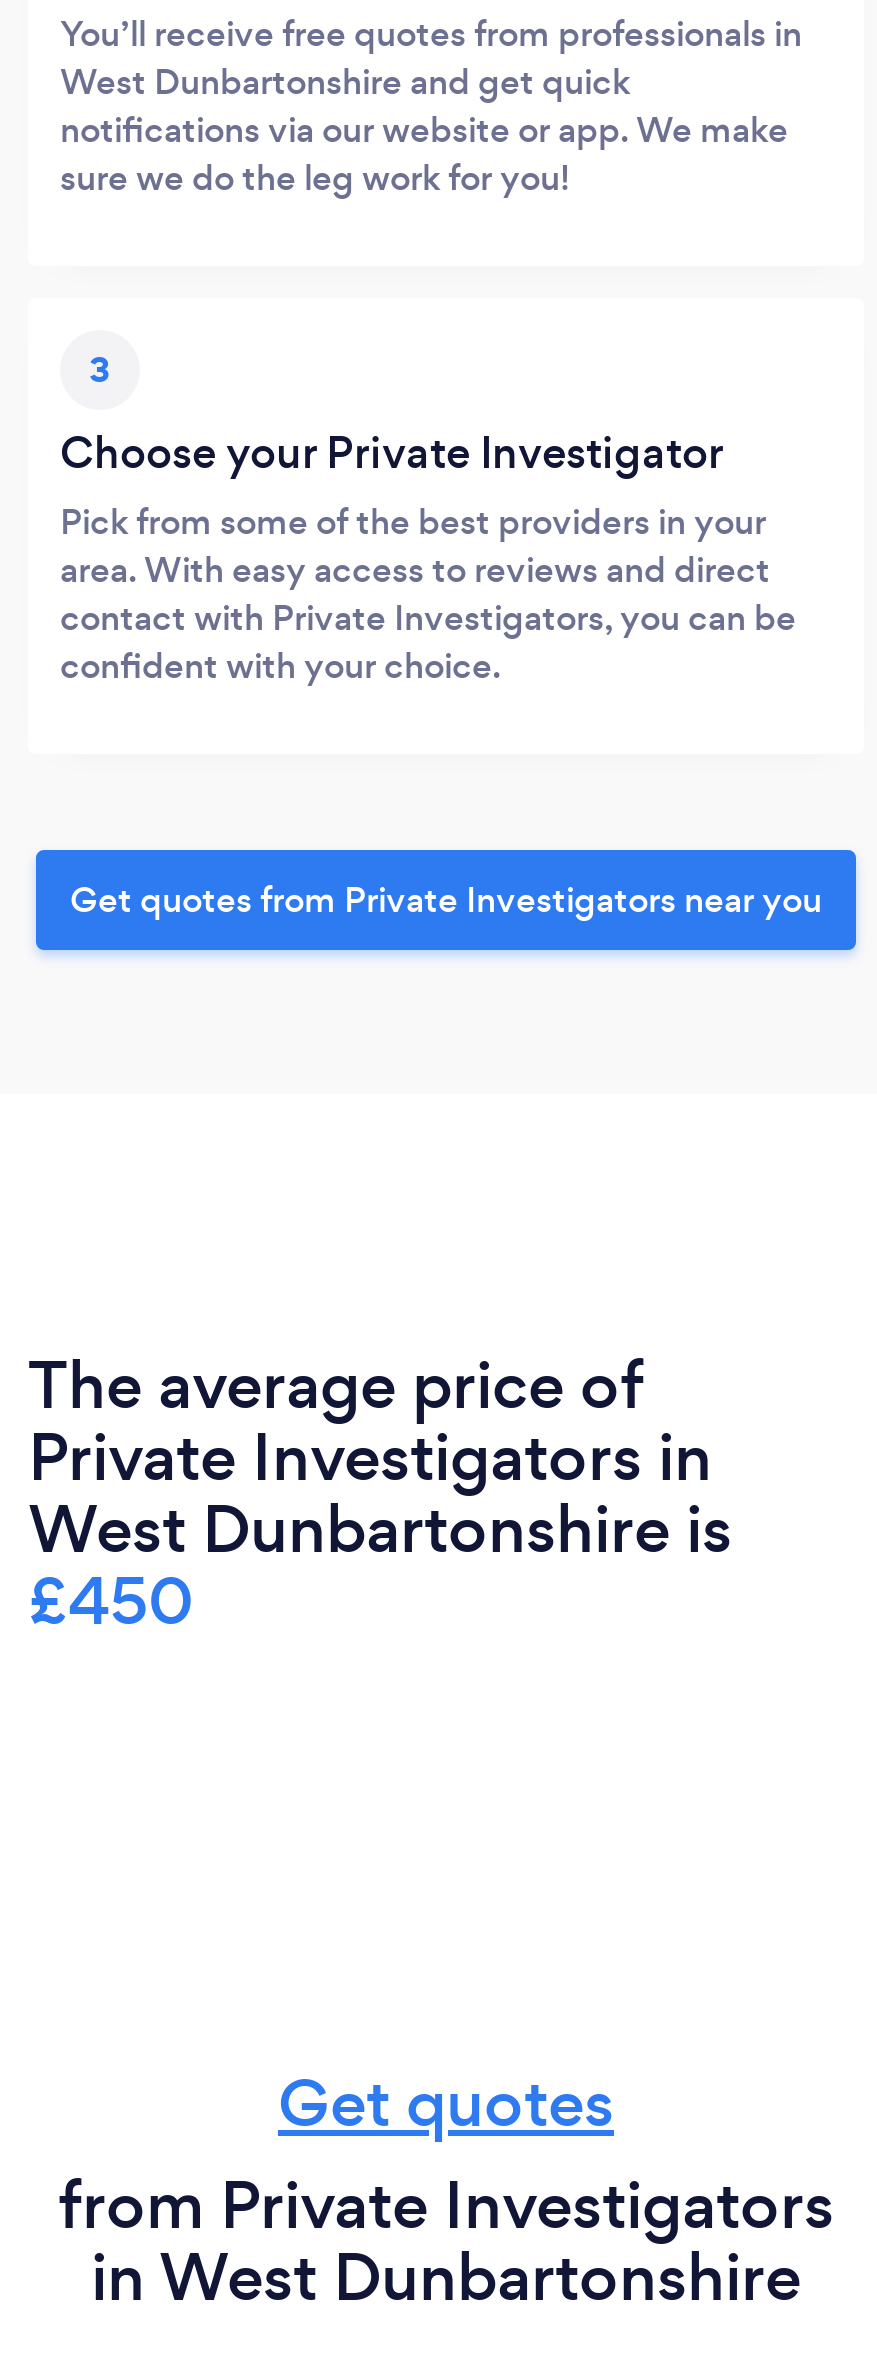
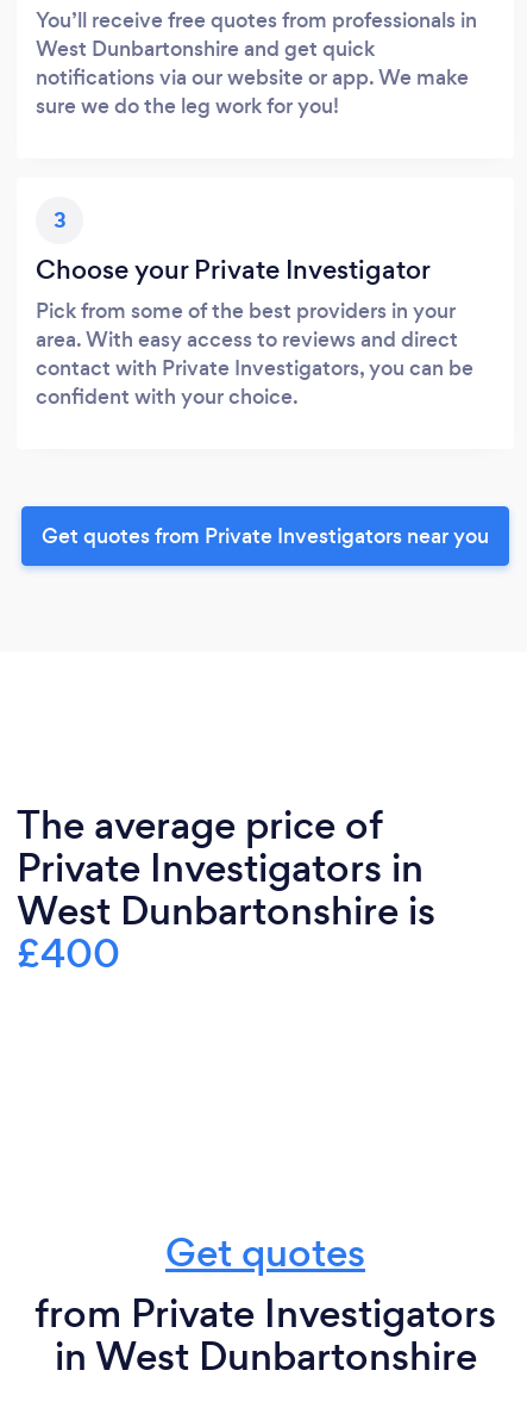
[28,1555,194,1645] £450 -> [17,926,120,980] £400

